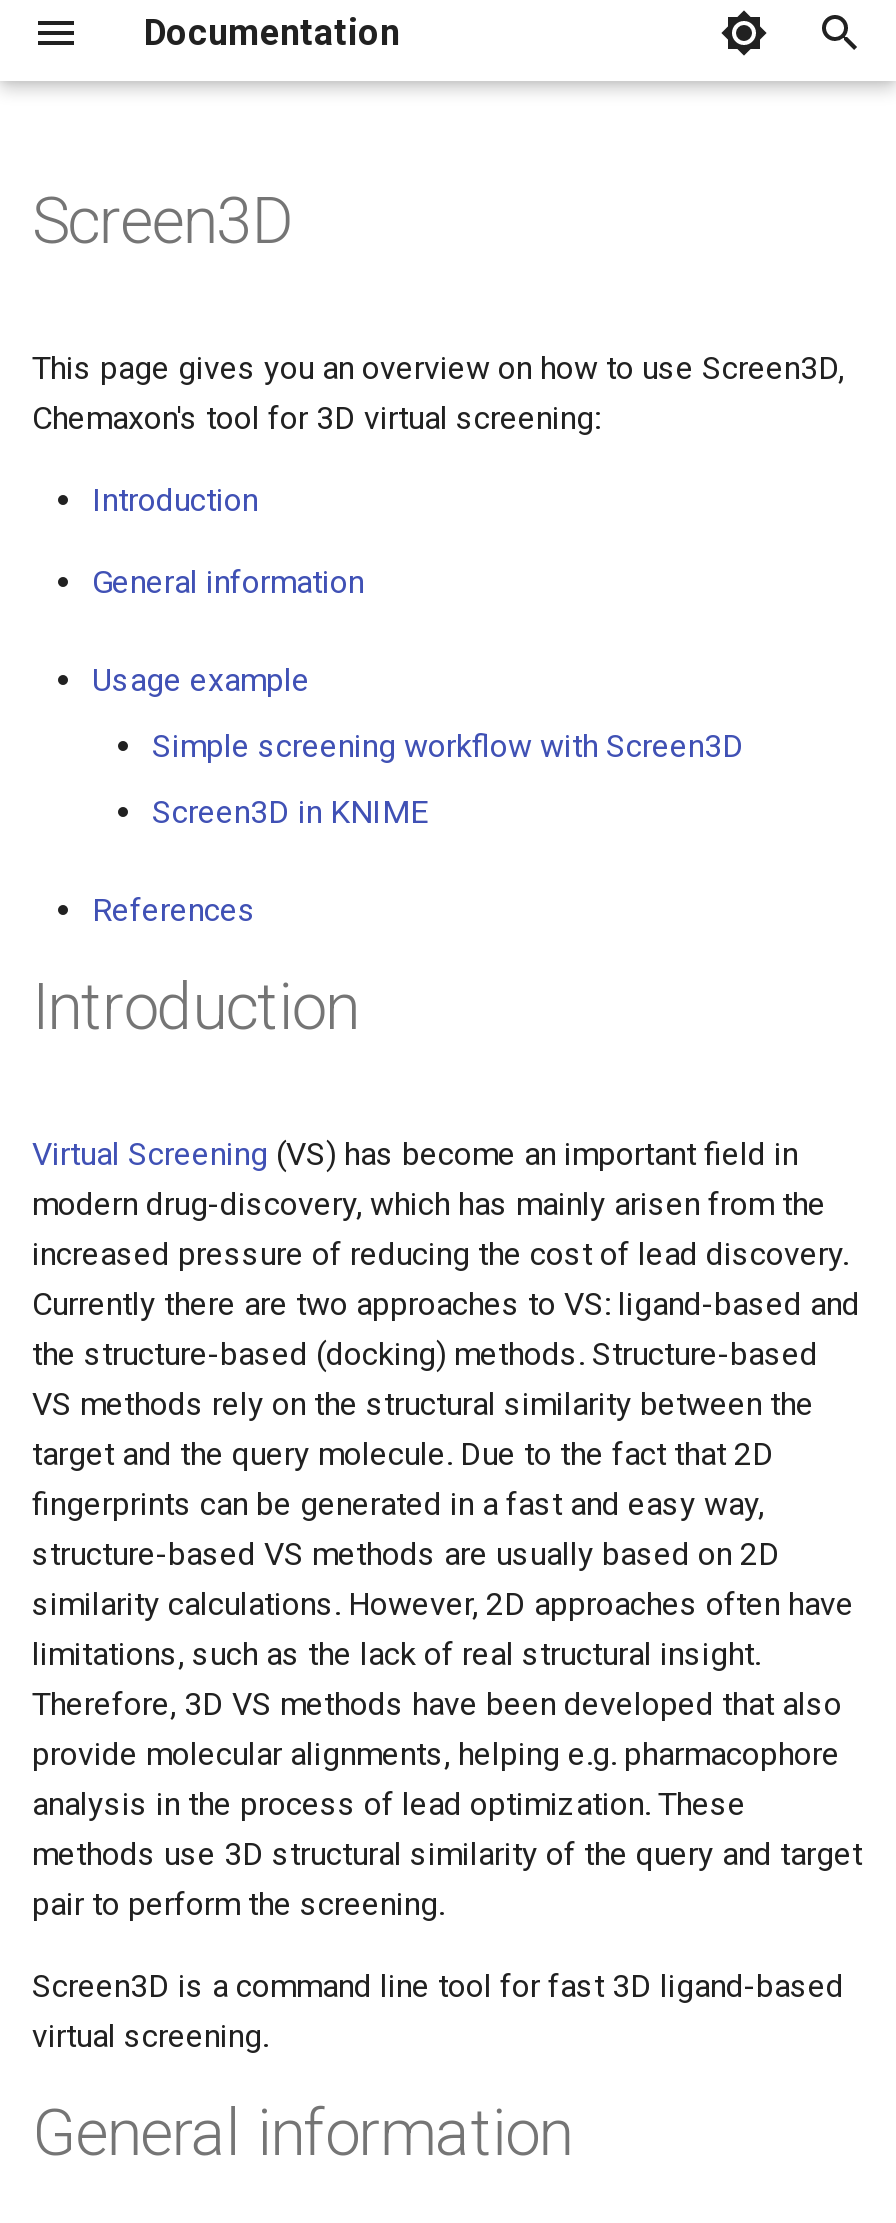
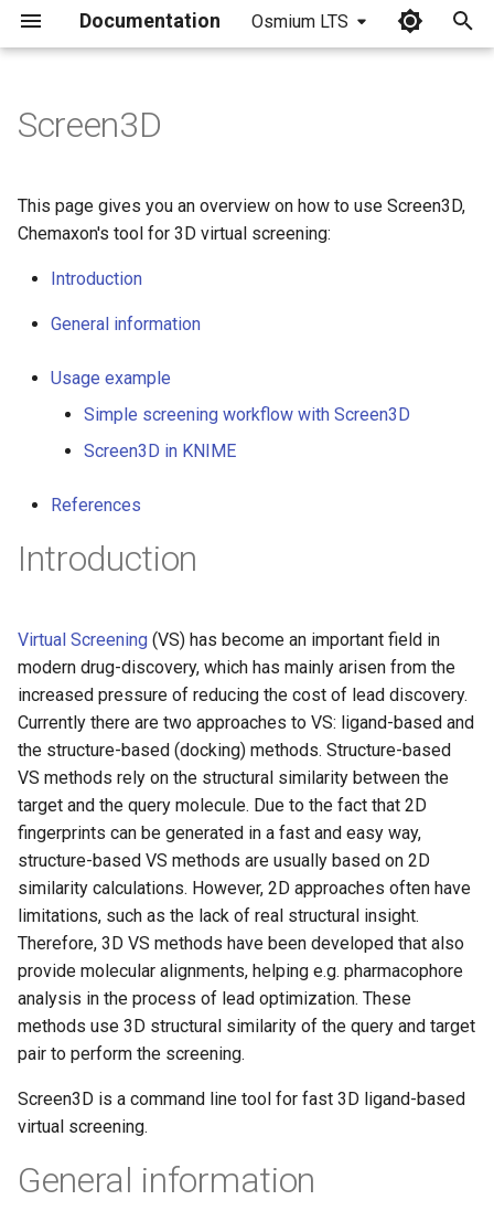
none -> [251,11,348,32] Osmium LTS

